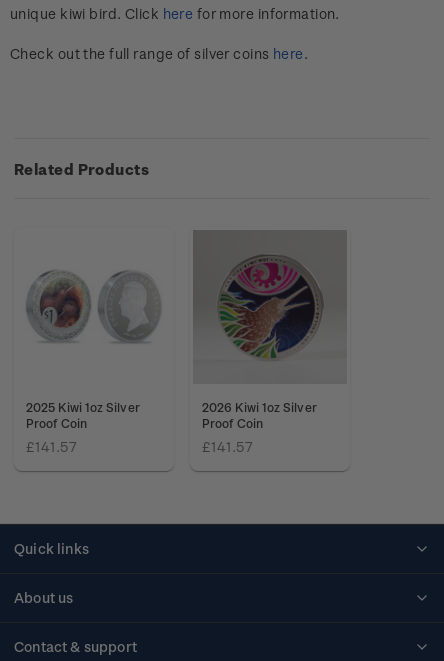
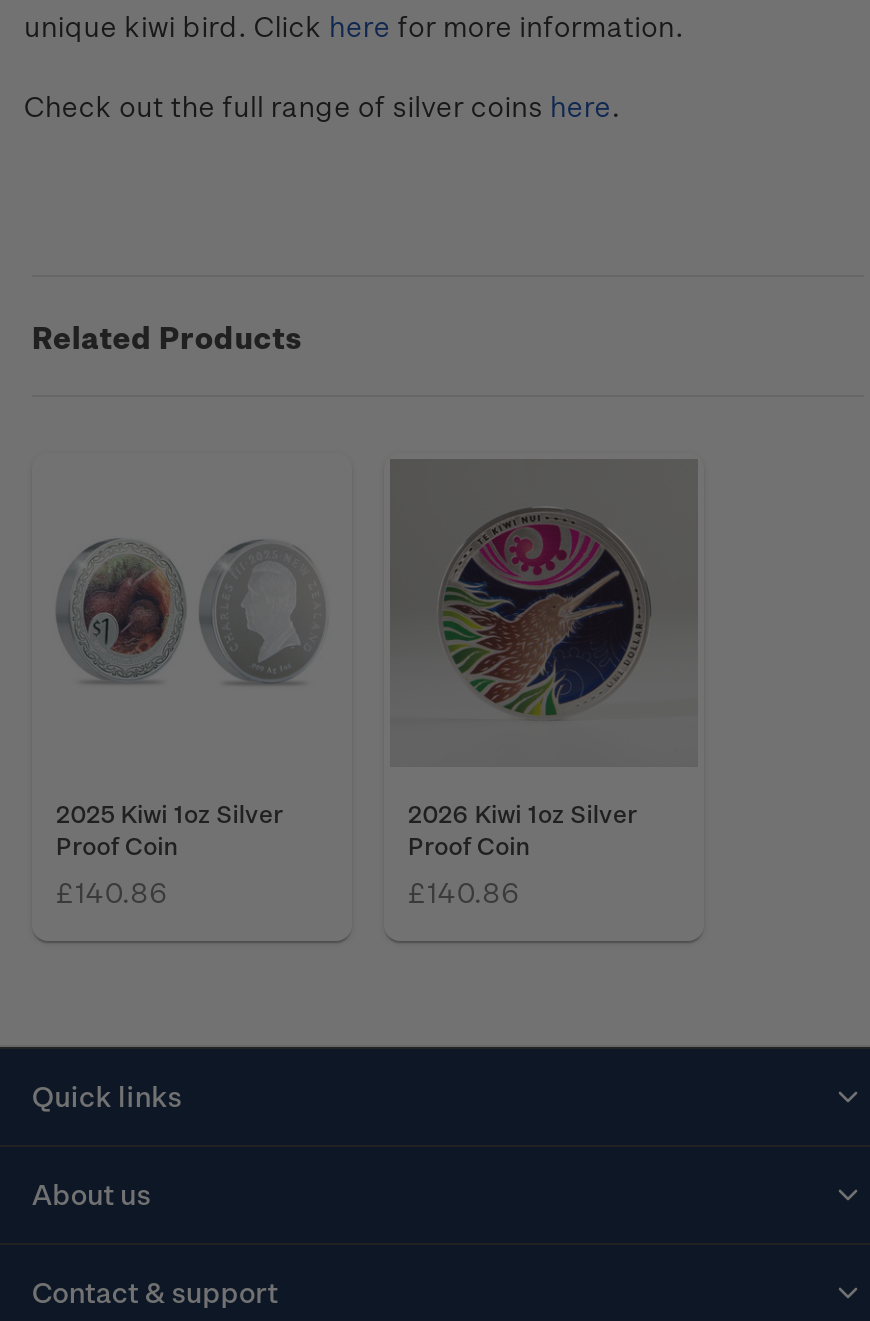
[26,438,77,455] £141.57 -> [56,876,168,910] £140.86
[202,438,253,455] £141.57 -> [408,876,520,910] £140.86

